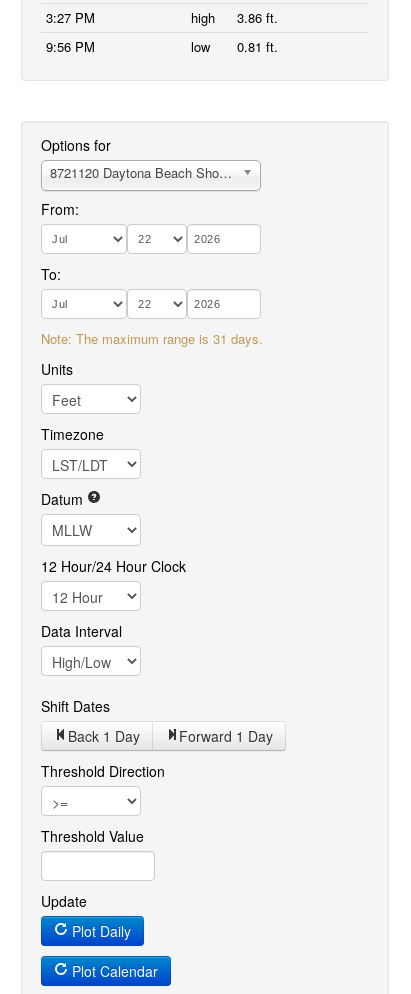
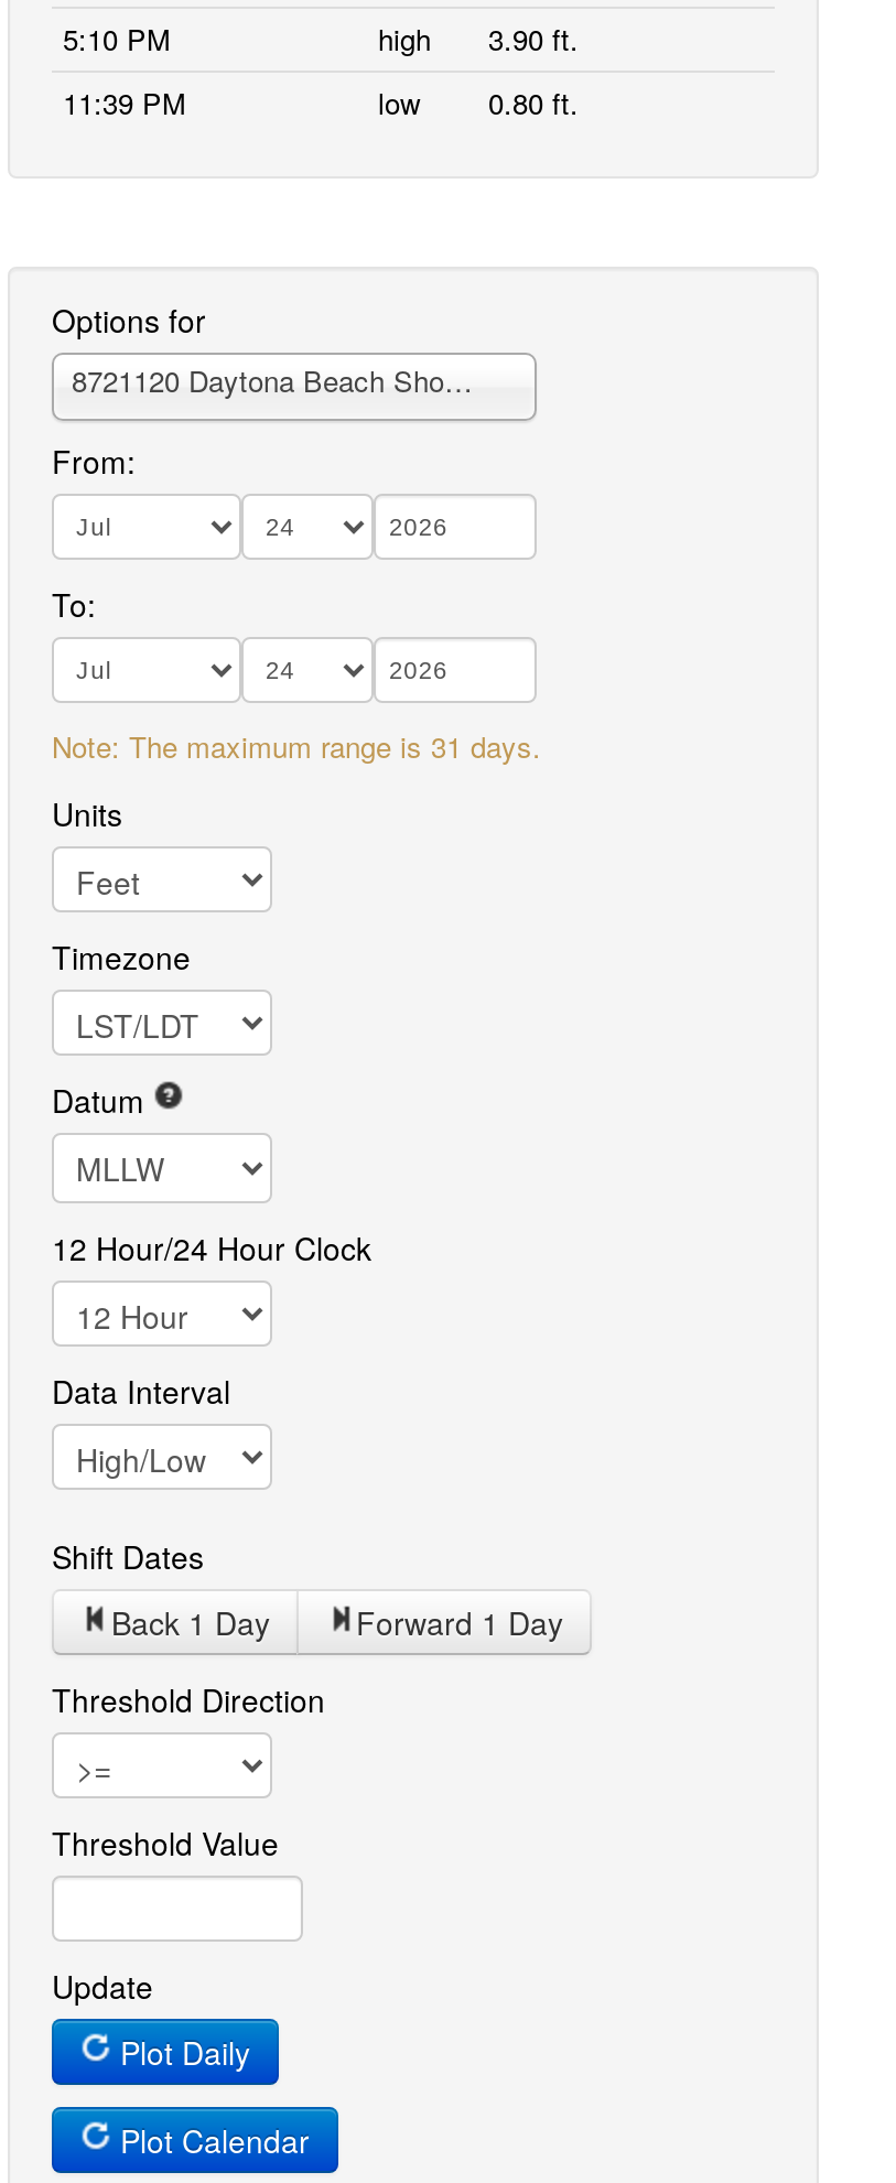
[46,8,95,27] 3:27 PM -> [63,18,171,60] 5:10 PM
[191,8,278,27] high 3.86 ft. -> [378,18,579,60] high 3.90 ft.
[46,37,95,56] 9:56 PM -> [63,82,186,123] 11:39 PM
[191,37,278,56] low 0.81 ft. -> [378,82,579,123] low 0.80 ft.

